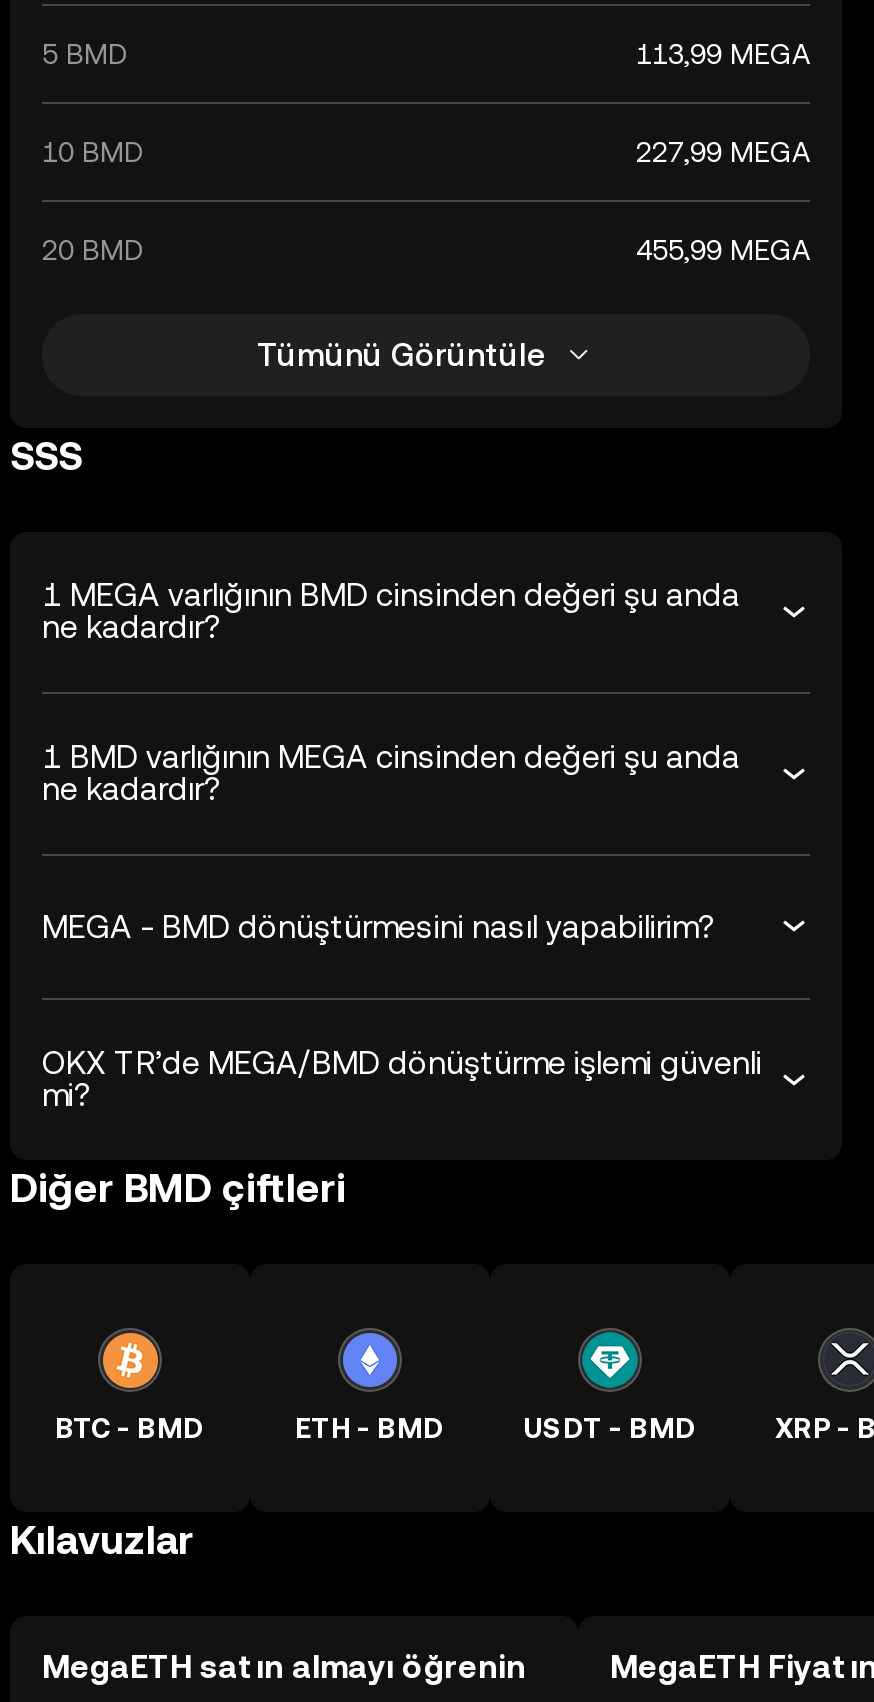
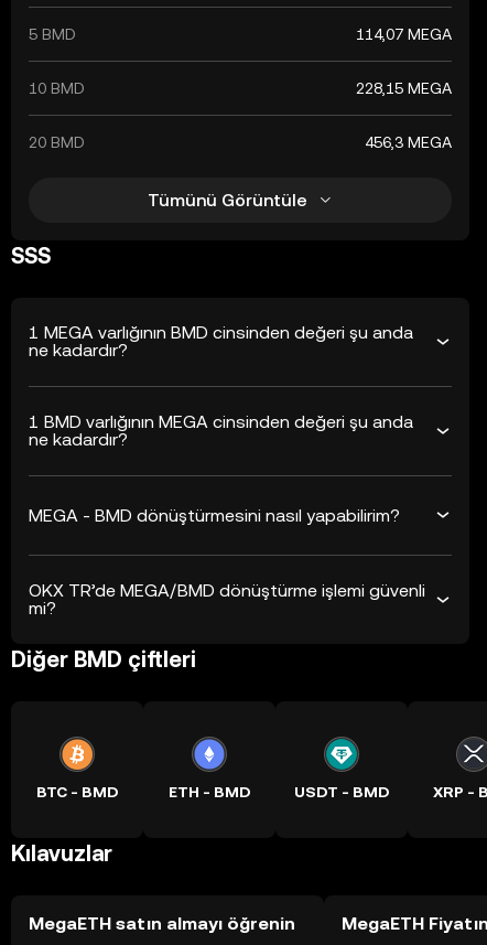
[636,38,810,70] 113,99 MEGA -> [356,25,452,43] 114,07 MEGA
[636,136,810,168] 227,99 MEGA -> [356,79,452,97] 228,15 MEGA
[636,234,810,266] 455,99 MEGA -> [365,133,452,151] 456,3 MEGA

